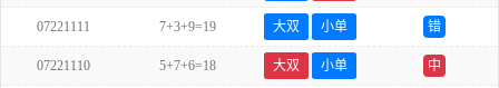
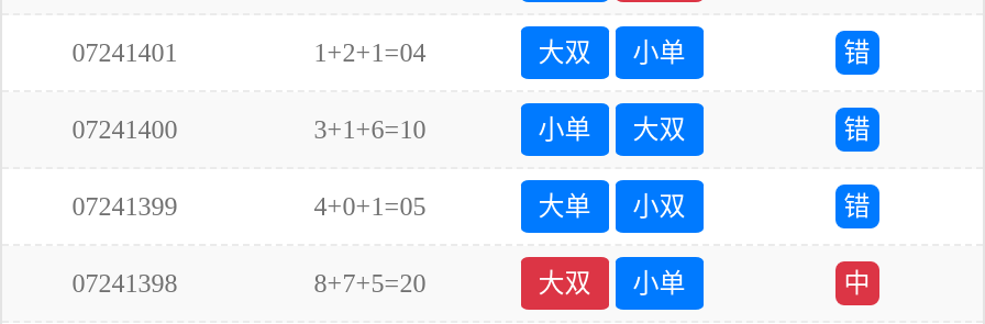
[37,19,90,35] 07221111 -> [72,37,178,68] 07241401
[159,19,216,35] 7+3+9=19 -> [314,37,426,68] 1+2+1=04
[37,58,216,74] 07221110 | 5+7+6=18 -> [72,114,870,299] 07241400 | 3+1+6=10 | 小单 | 大双 | 错 | 07241399 | 4+0+1=05 | 大单 | 小双 | 错 | 07241398 | 8+7+5=20

